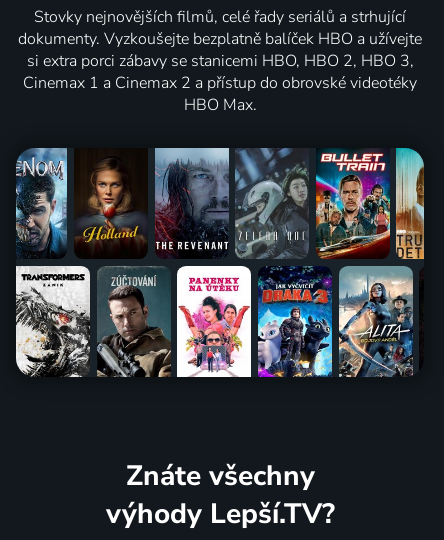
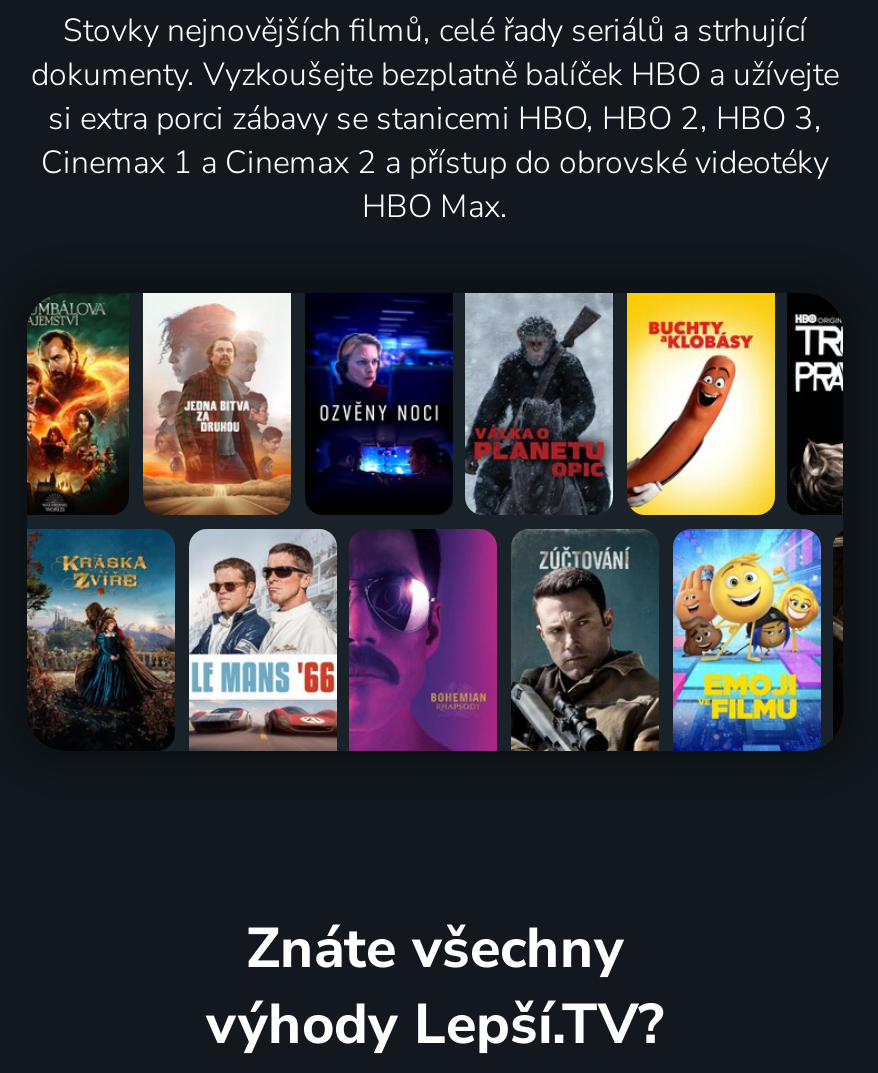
[15,147,425,378] [image] -> [25,291,845,753] [image]

